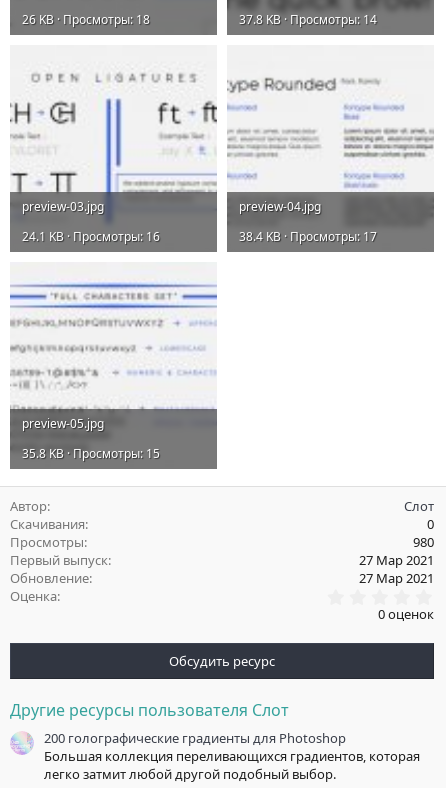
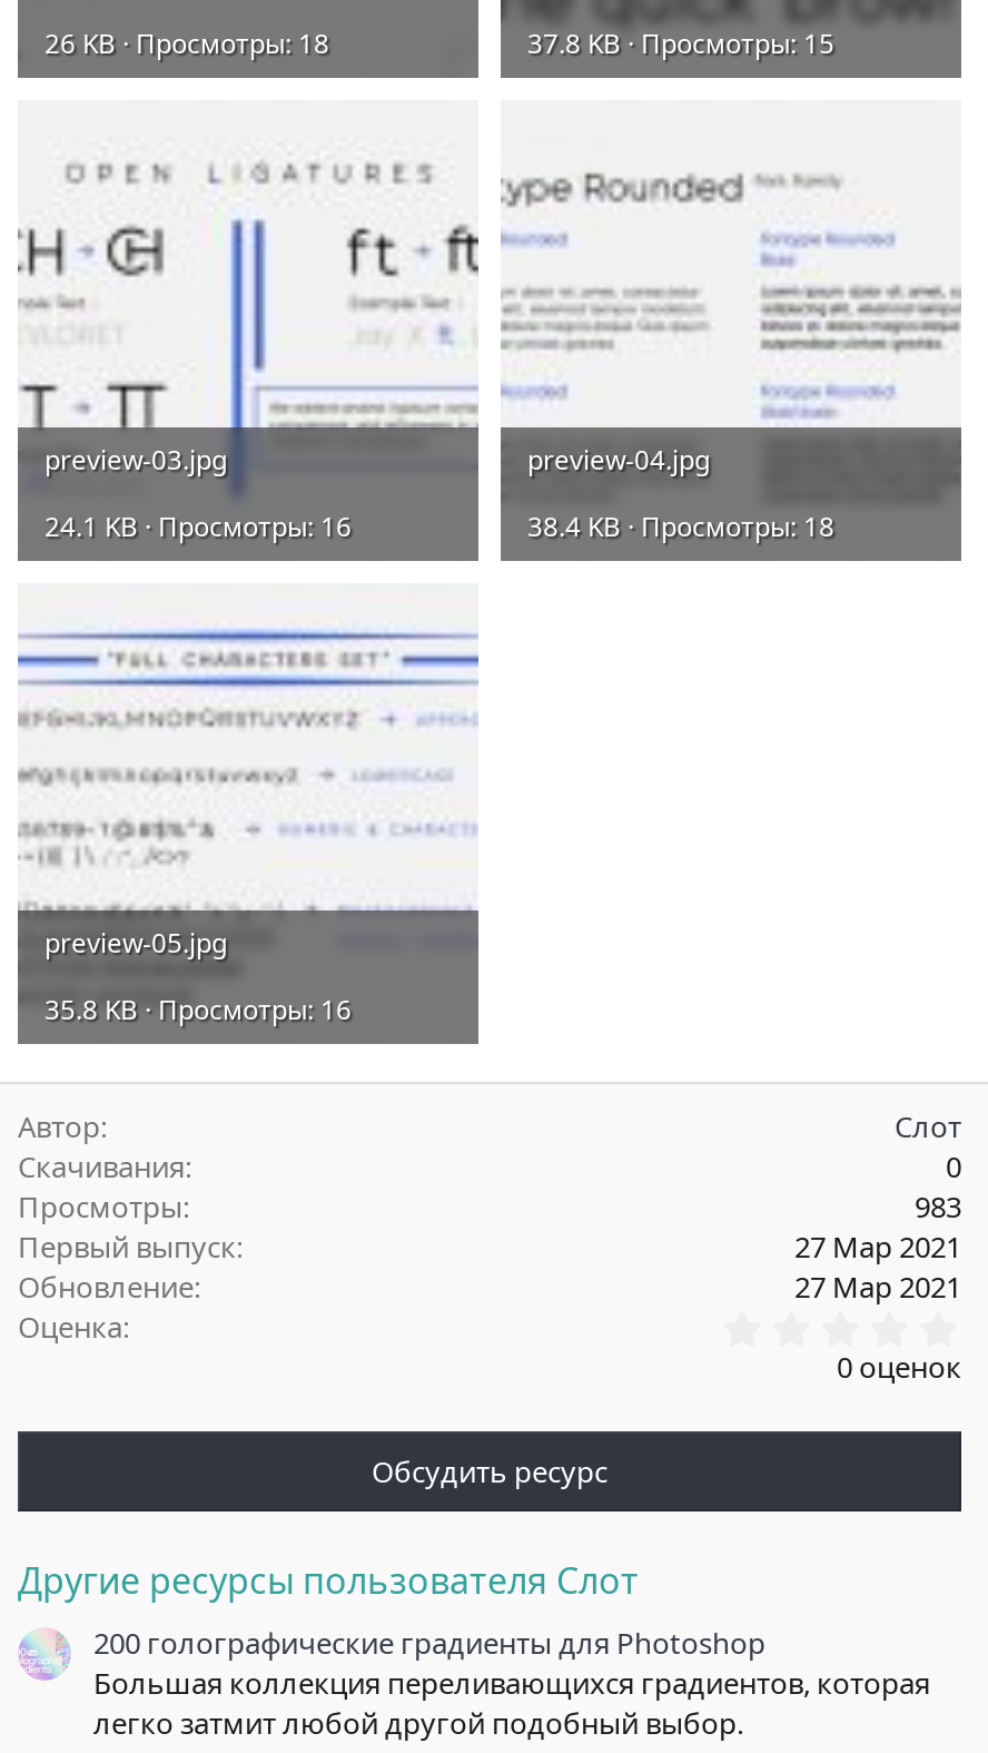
[239,11,377,28] 37.8 KB · Просмотры: 14 -> [527,24,834,62] 37.8 KB · Просмотры: 15
[239,228,377,245] 38.4 KB · Просмотры: 17 -> [527,507,834,545] 38.4 KB · Просмотры: 18
[22,445,160,462] 35.8 KB · Просмотры: 15 -> [45,990,352,1028] 35.8 KB · Просмотры: 16
[413,533,434,551] 980 -> [915,1187,961,1227] 983

